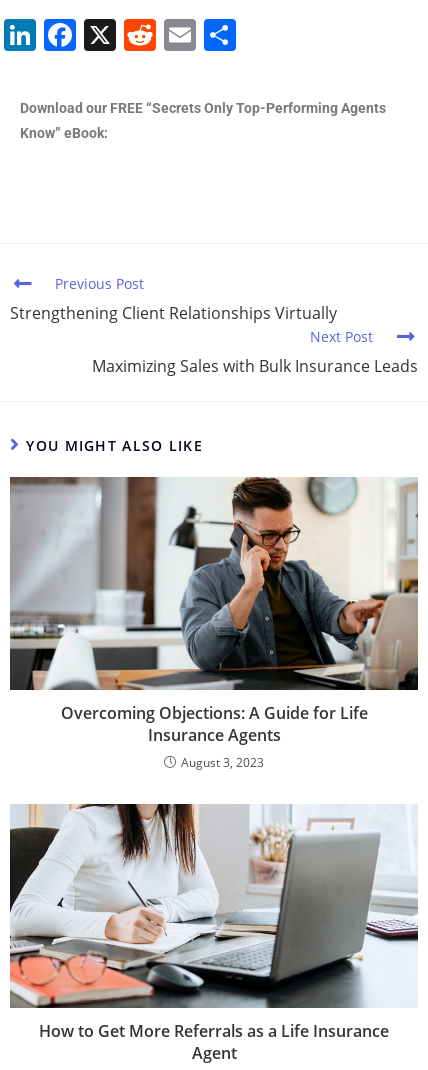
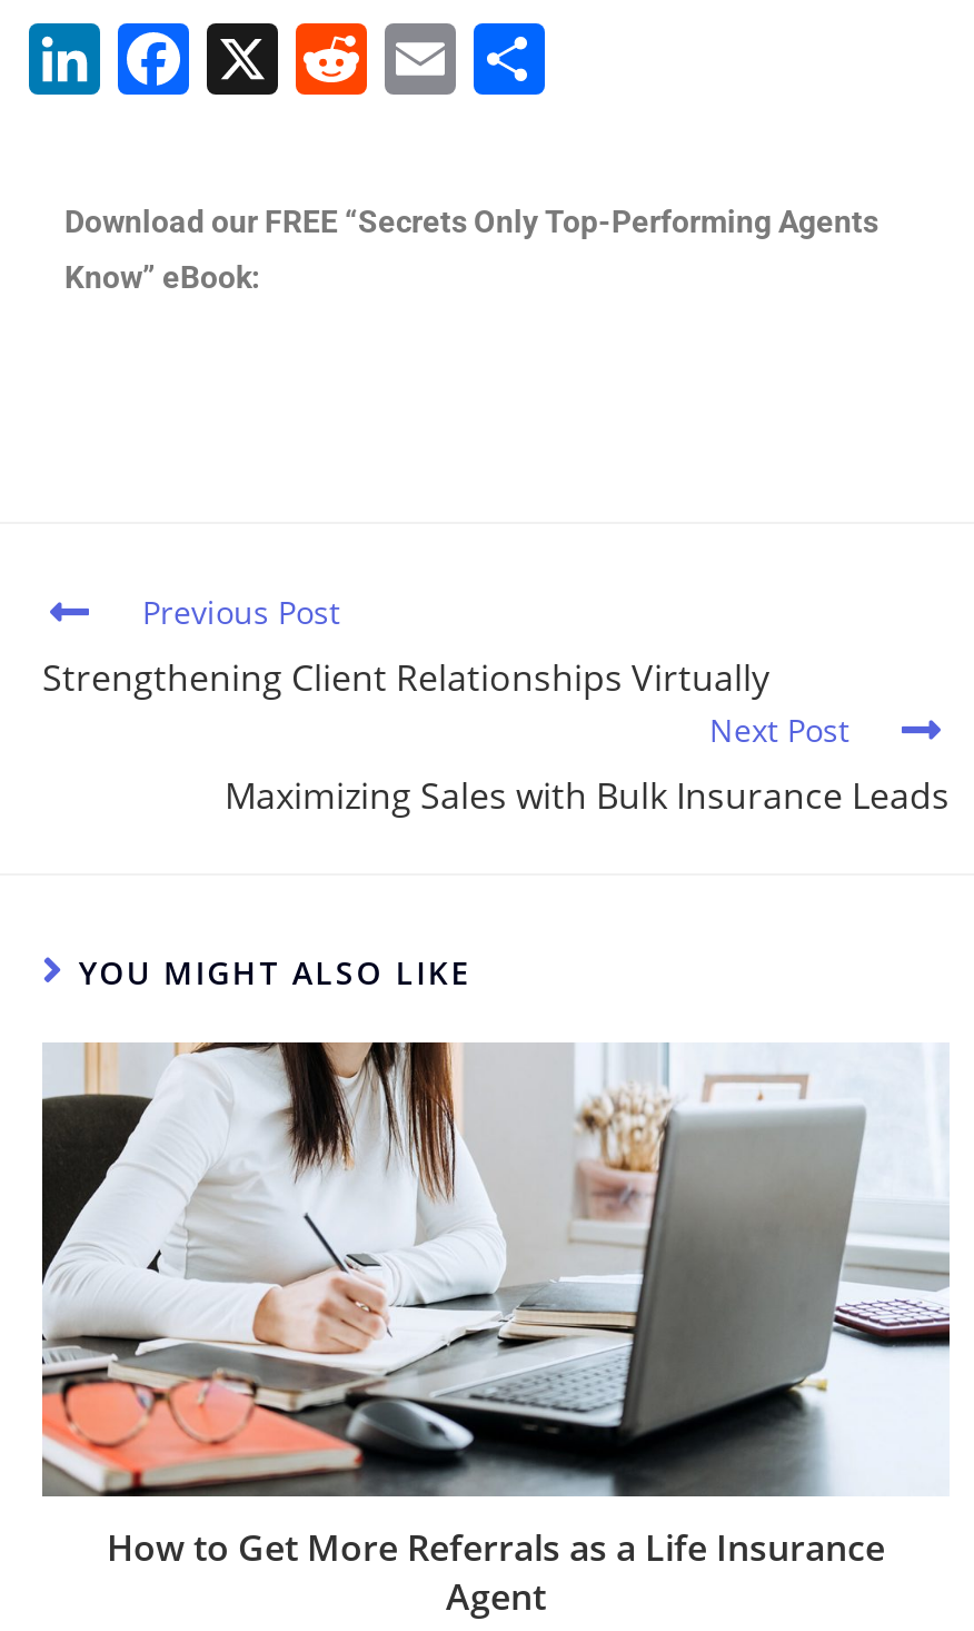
[9,476,419,771] [image] | Overcoming Objections: A Guide for Life | Insurance Agents | August 3, 2023 -> none

